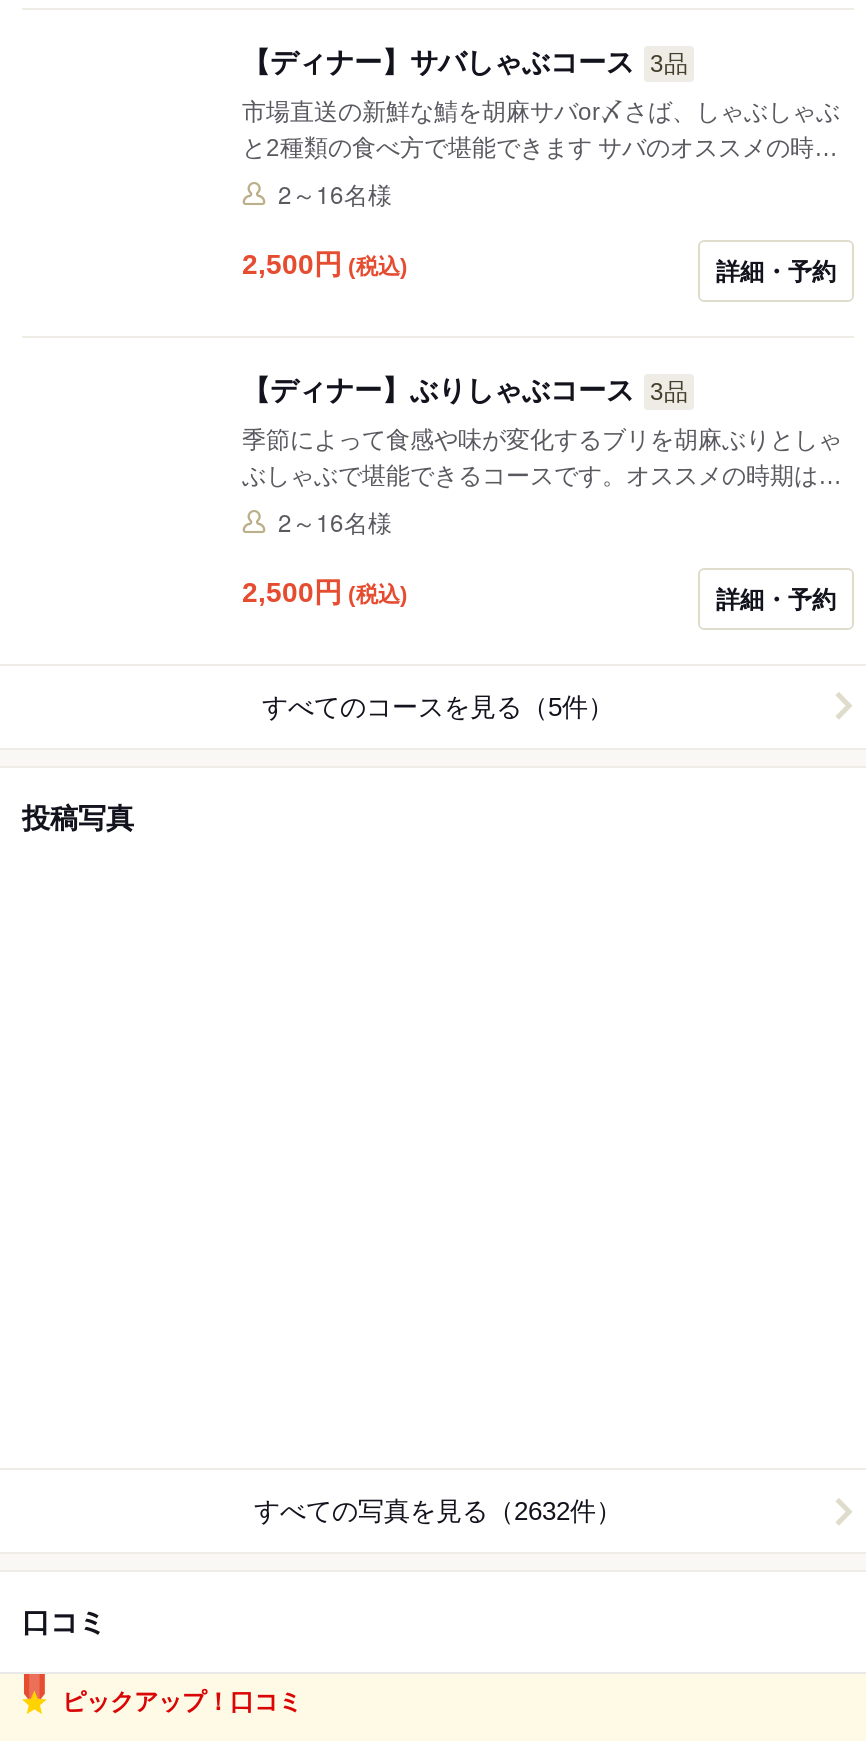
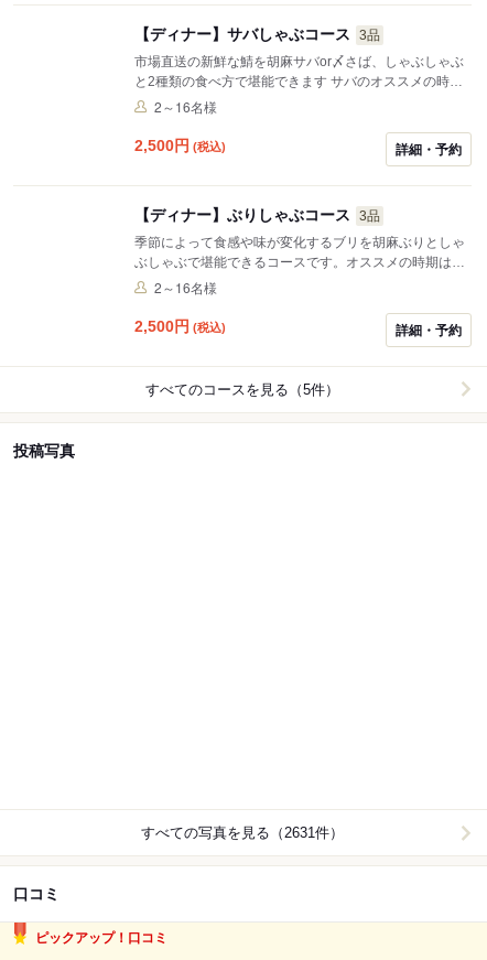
[254,1496,622,1526] すべての写真を見る（2632件） -> [141,825,344,841] すべての写真を見る（2631件）

